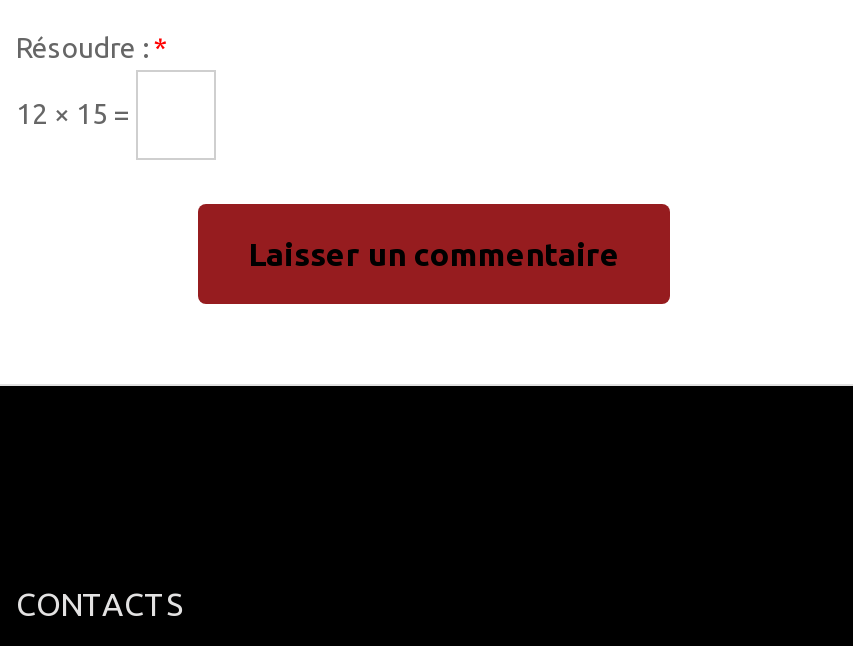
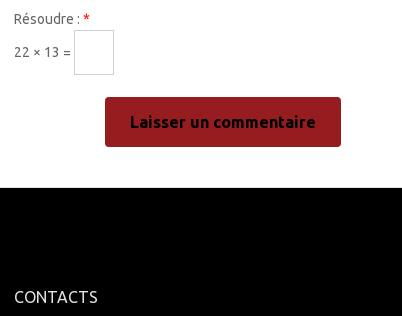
[16,98,136,130] 12 × 15 = -> [14,44,74,60] 22 × 13 =

